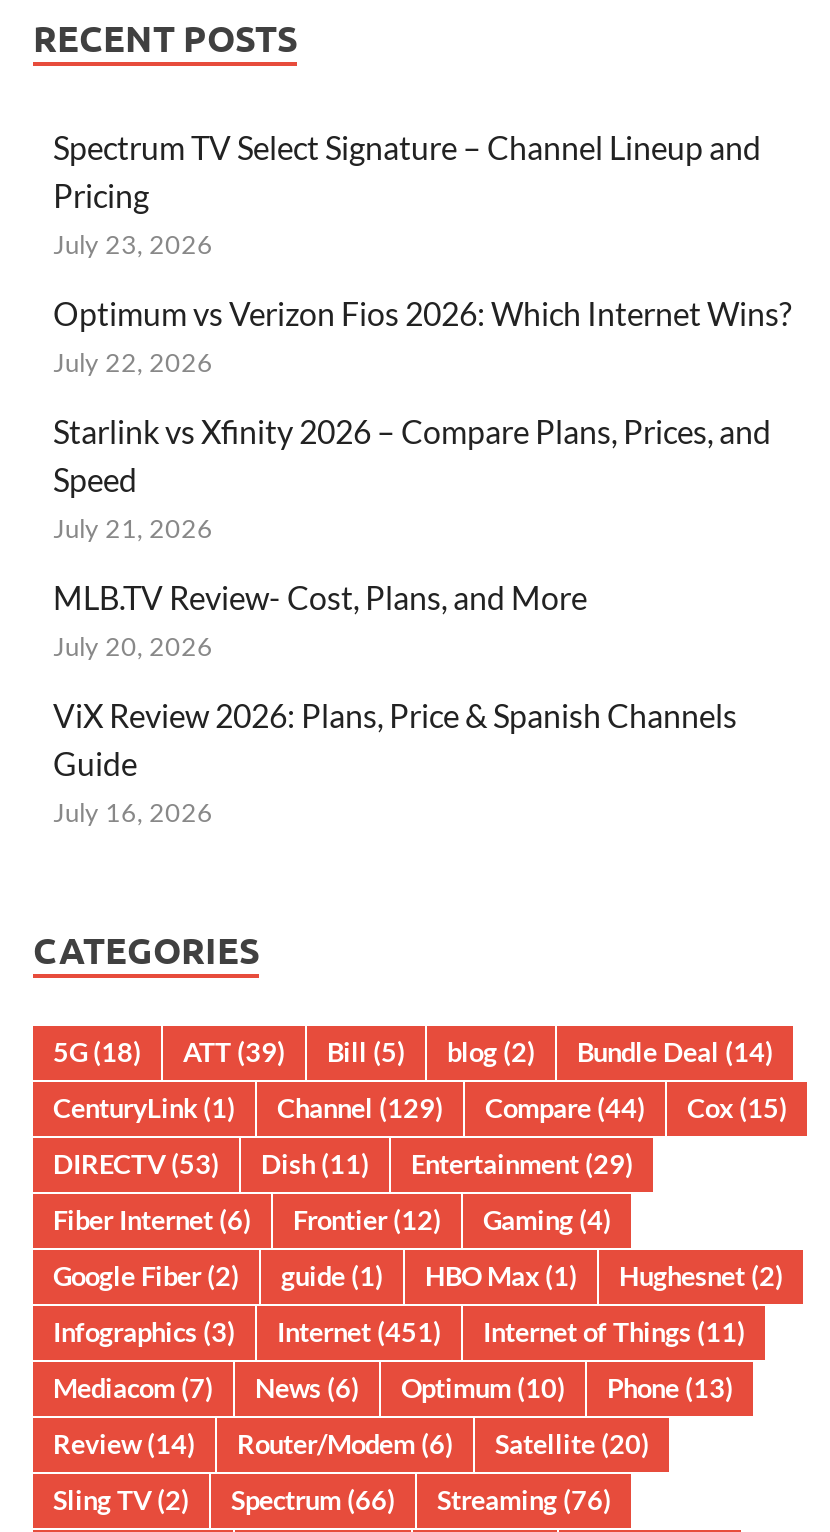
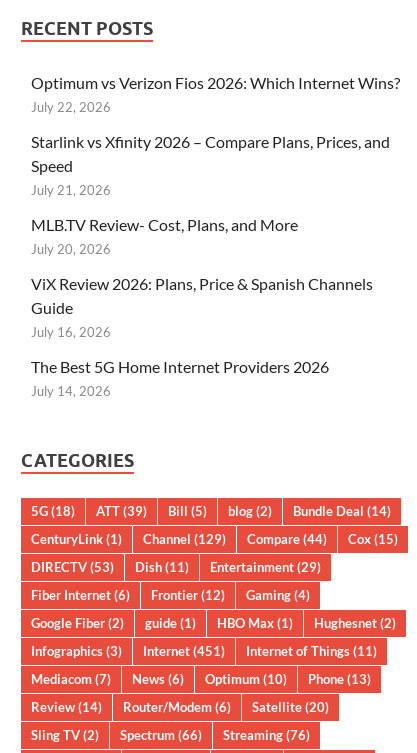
[53,128,761,260] Spectrum TV Select Signature – Channel Lineup and | Pricing | July 23, 2026 -> none
moved [53,294,791,828] -> [31,73,400,340]: Optimum vs Verizon Fios 2026: Which Internet Wins? | July 22, 2026 | Starlink vs Xfinity 2026 – Compare Plans, Prices, and | ... | Guide | July 16, 2026
none -> [31,357,329,399] The Best 5G Home Internet Providers 2026 | July 14, 2026

